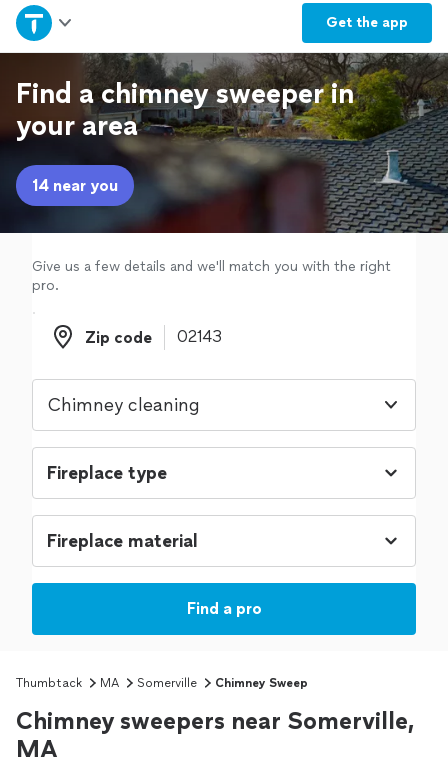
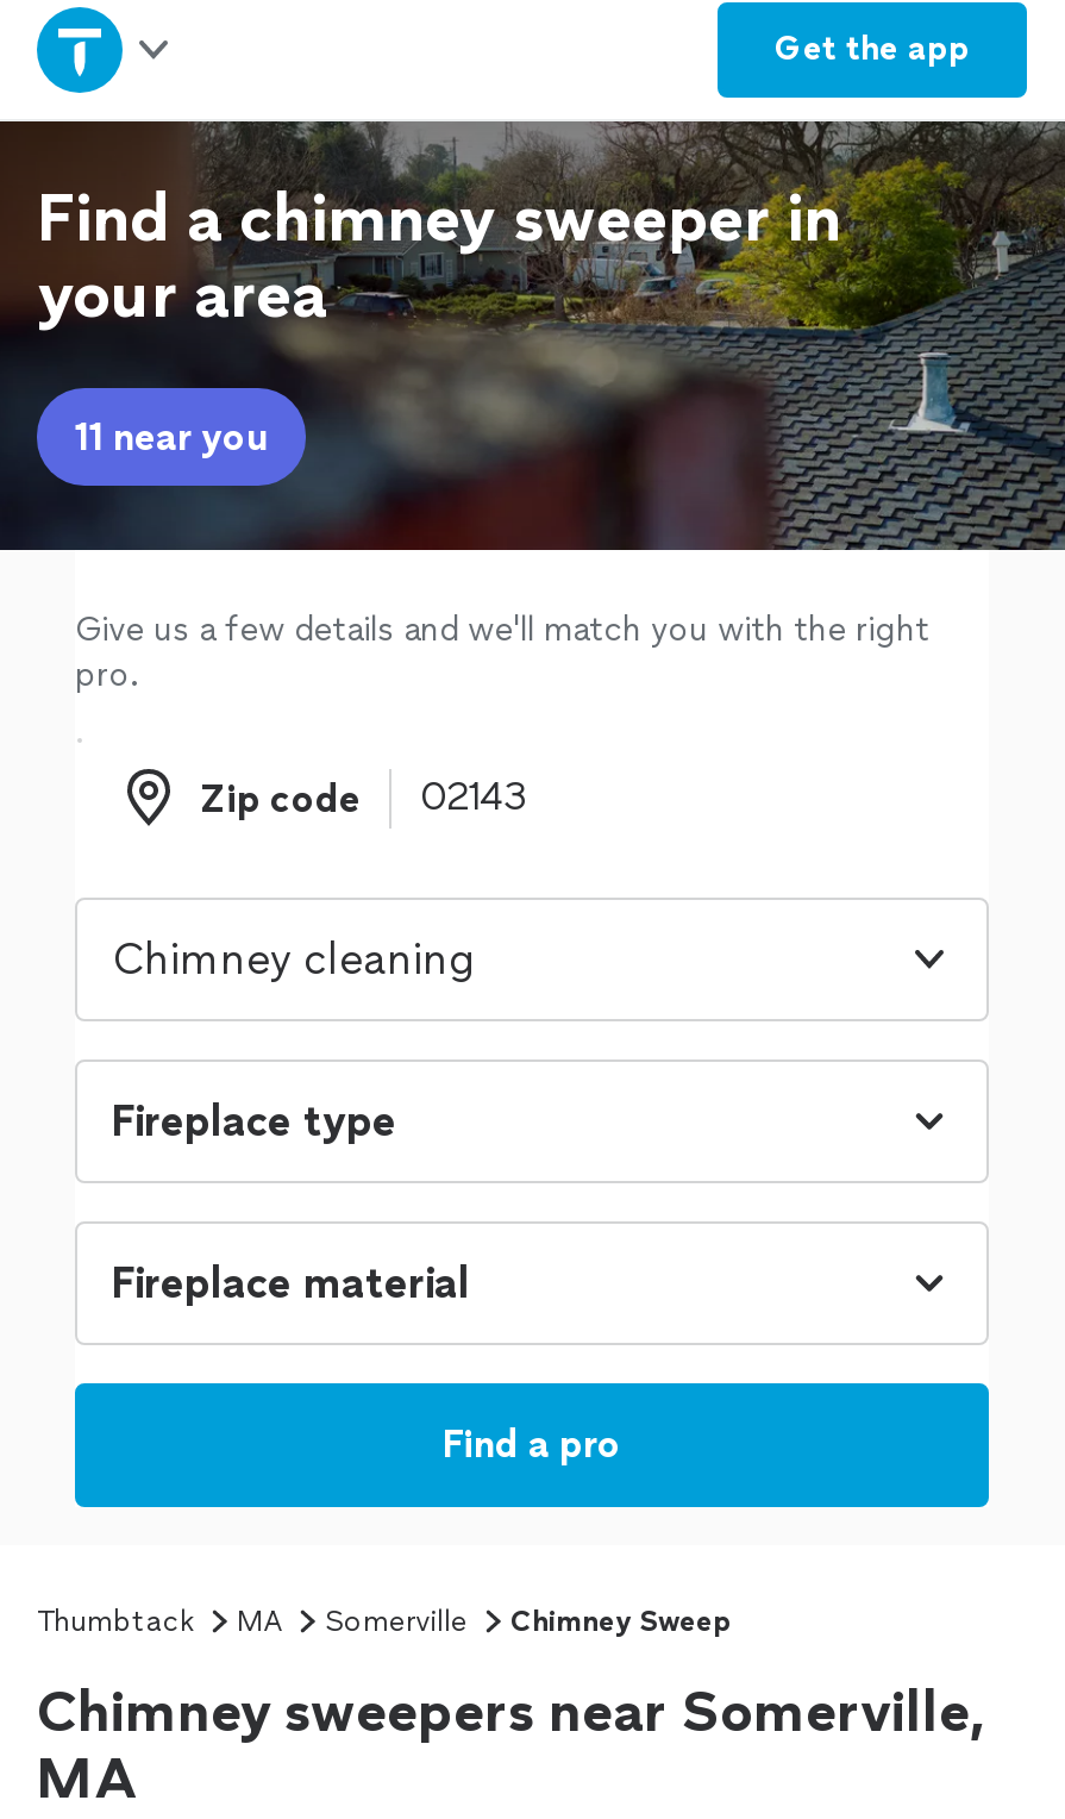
[32,176,118,195] 14 near you -> [75,414,268,460] 11 near you

